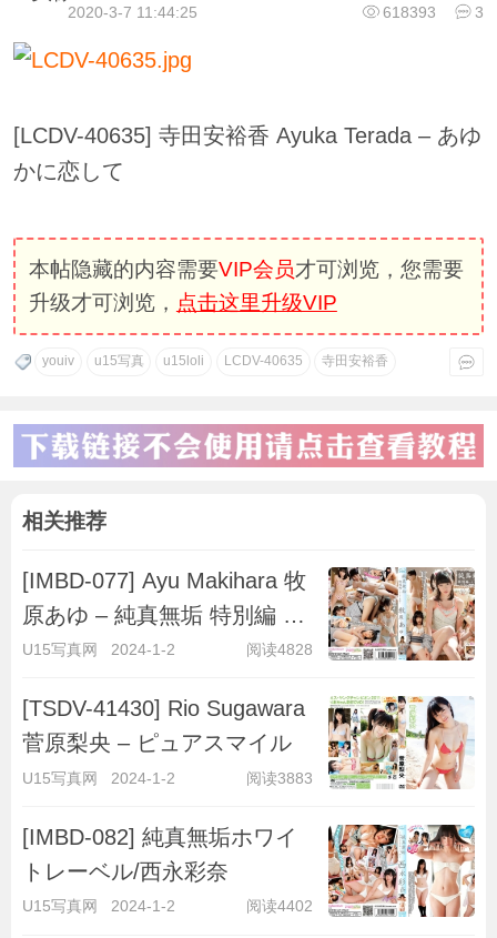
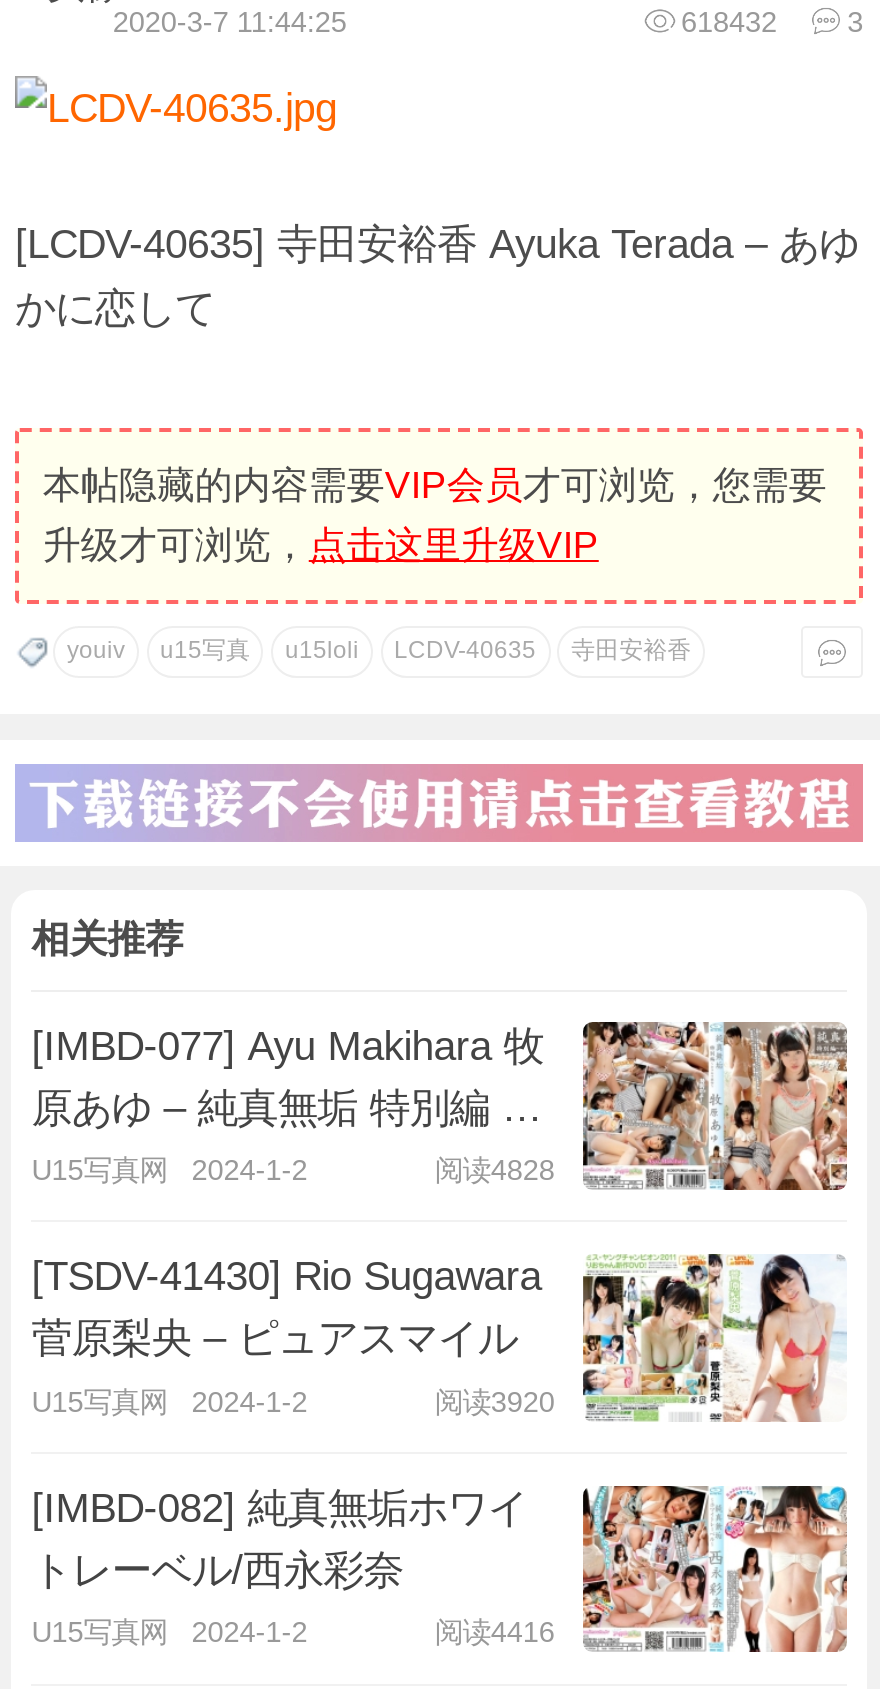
[383,3,484,21] 618393 3 -> [681,6,863,38] 618432 3
[246,769,313,787] 阅读3883 -> [435,1386,555,1418] 阅读3920
[246,897,313,915] 阅读4402 -> [435,1617,555,1649] 阅读4416

